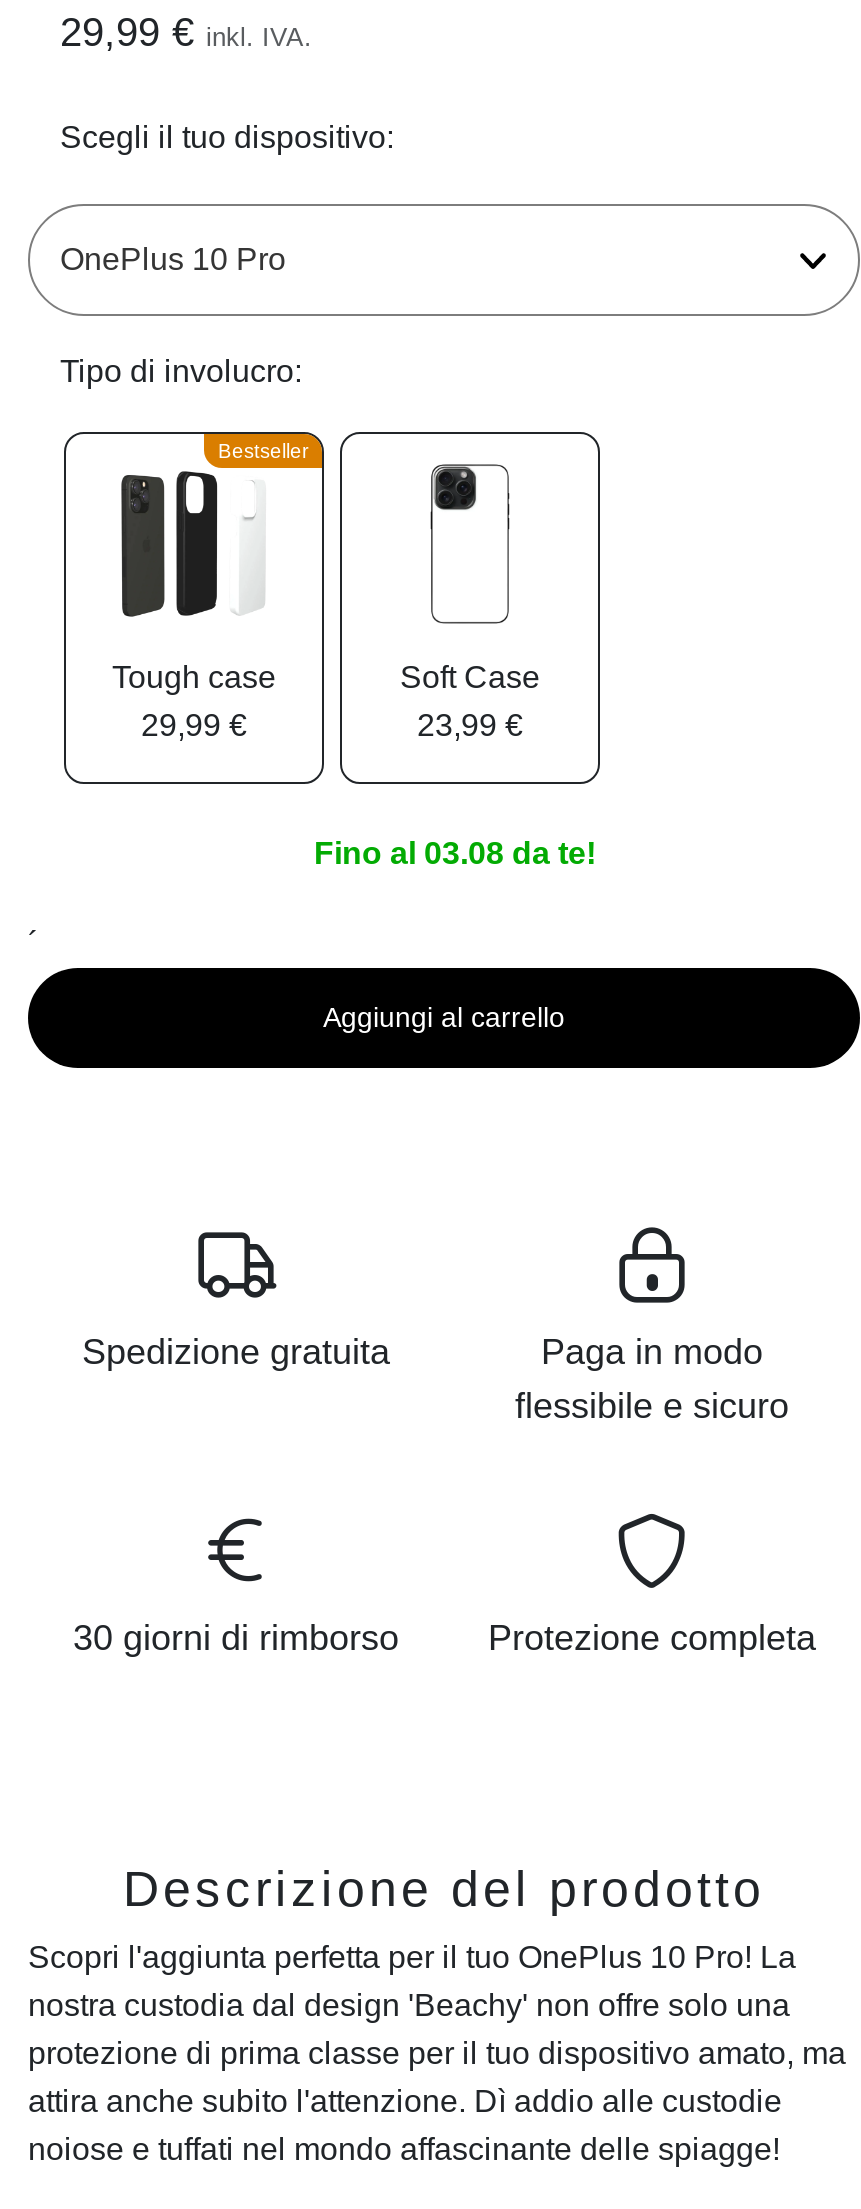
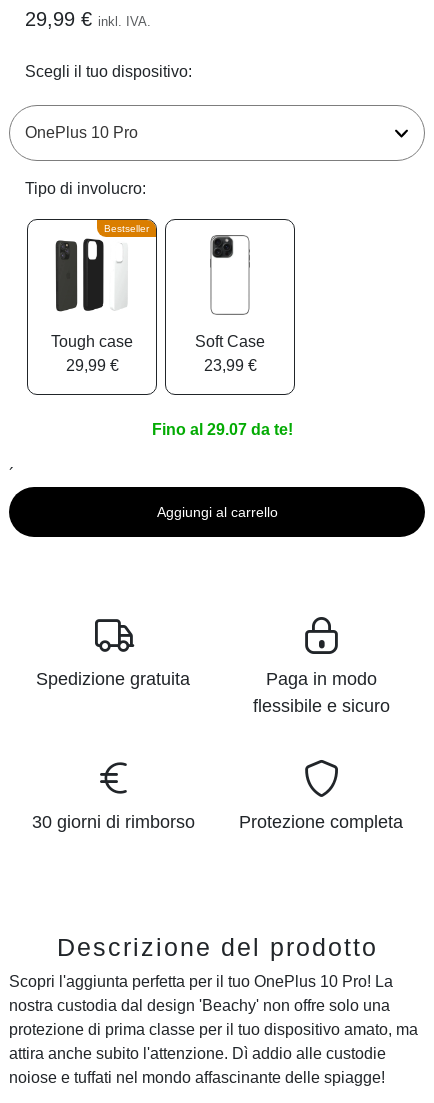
[314,836,596,870] Fino al 03.08 da te! -> [152,421,293,438] Fino al 29.07 da te!

